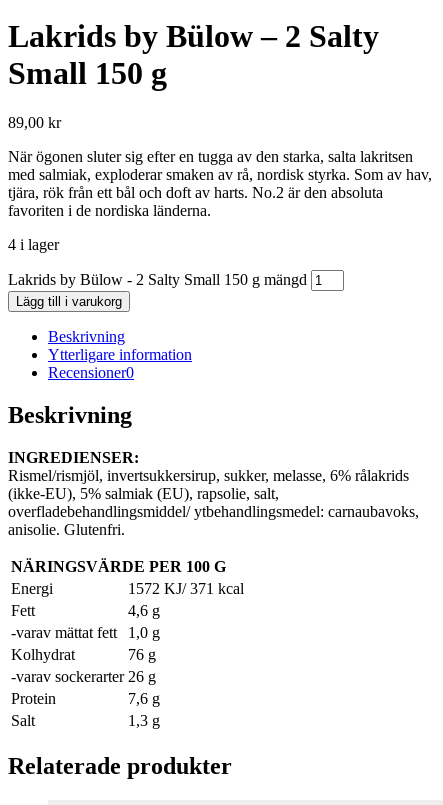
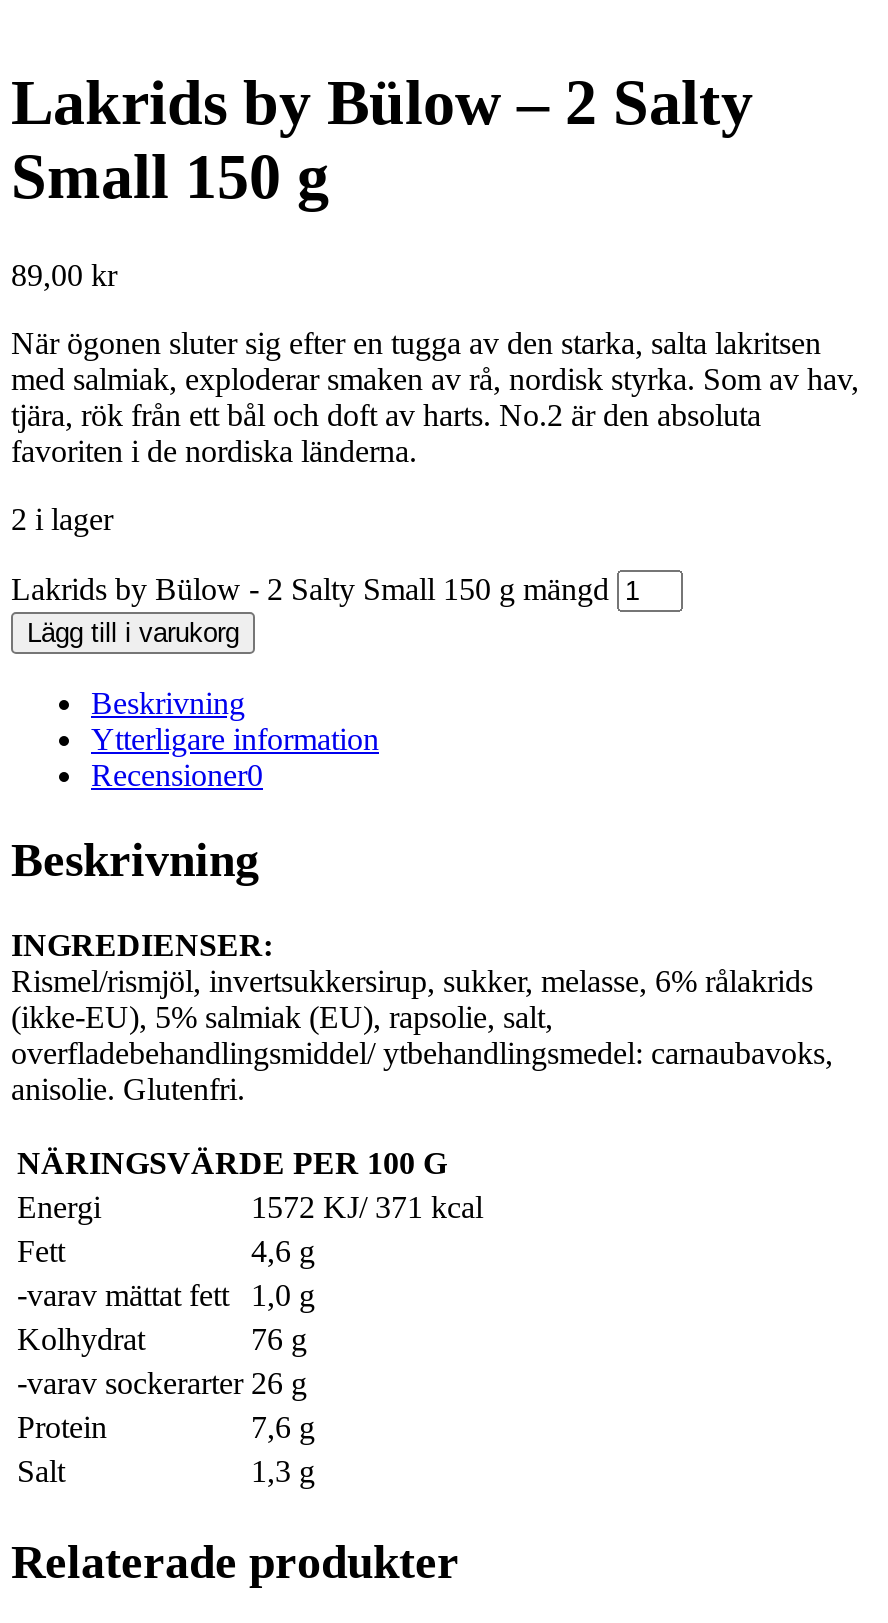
[8,236,59,253] 4 i lager -> [11,502,113,536] 2 i lager

